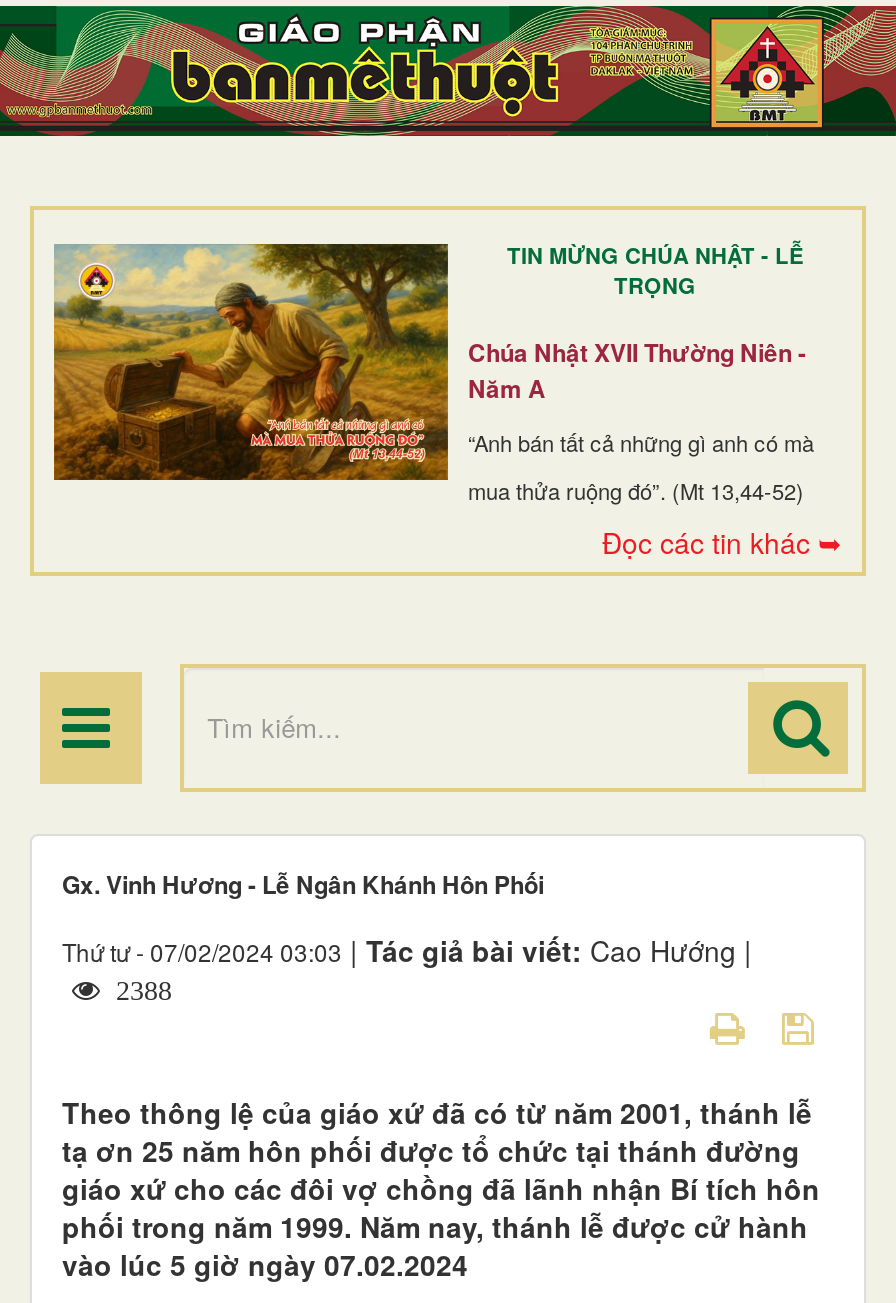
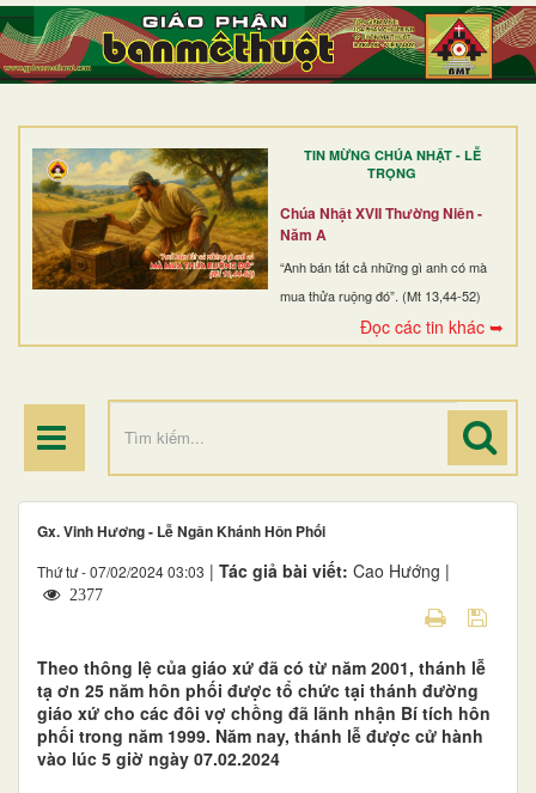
[100,975,172,1003] 2388 -> [60,585,103,602] 2377

